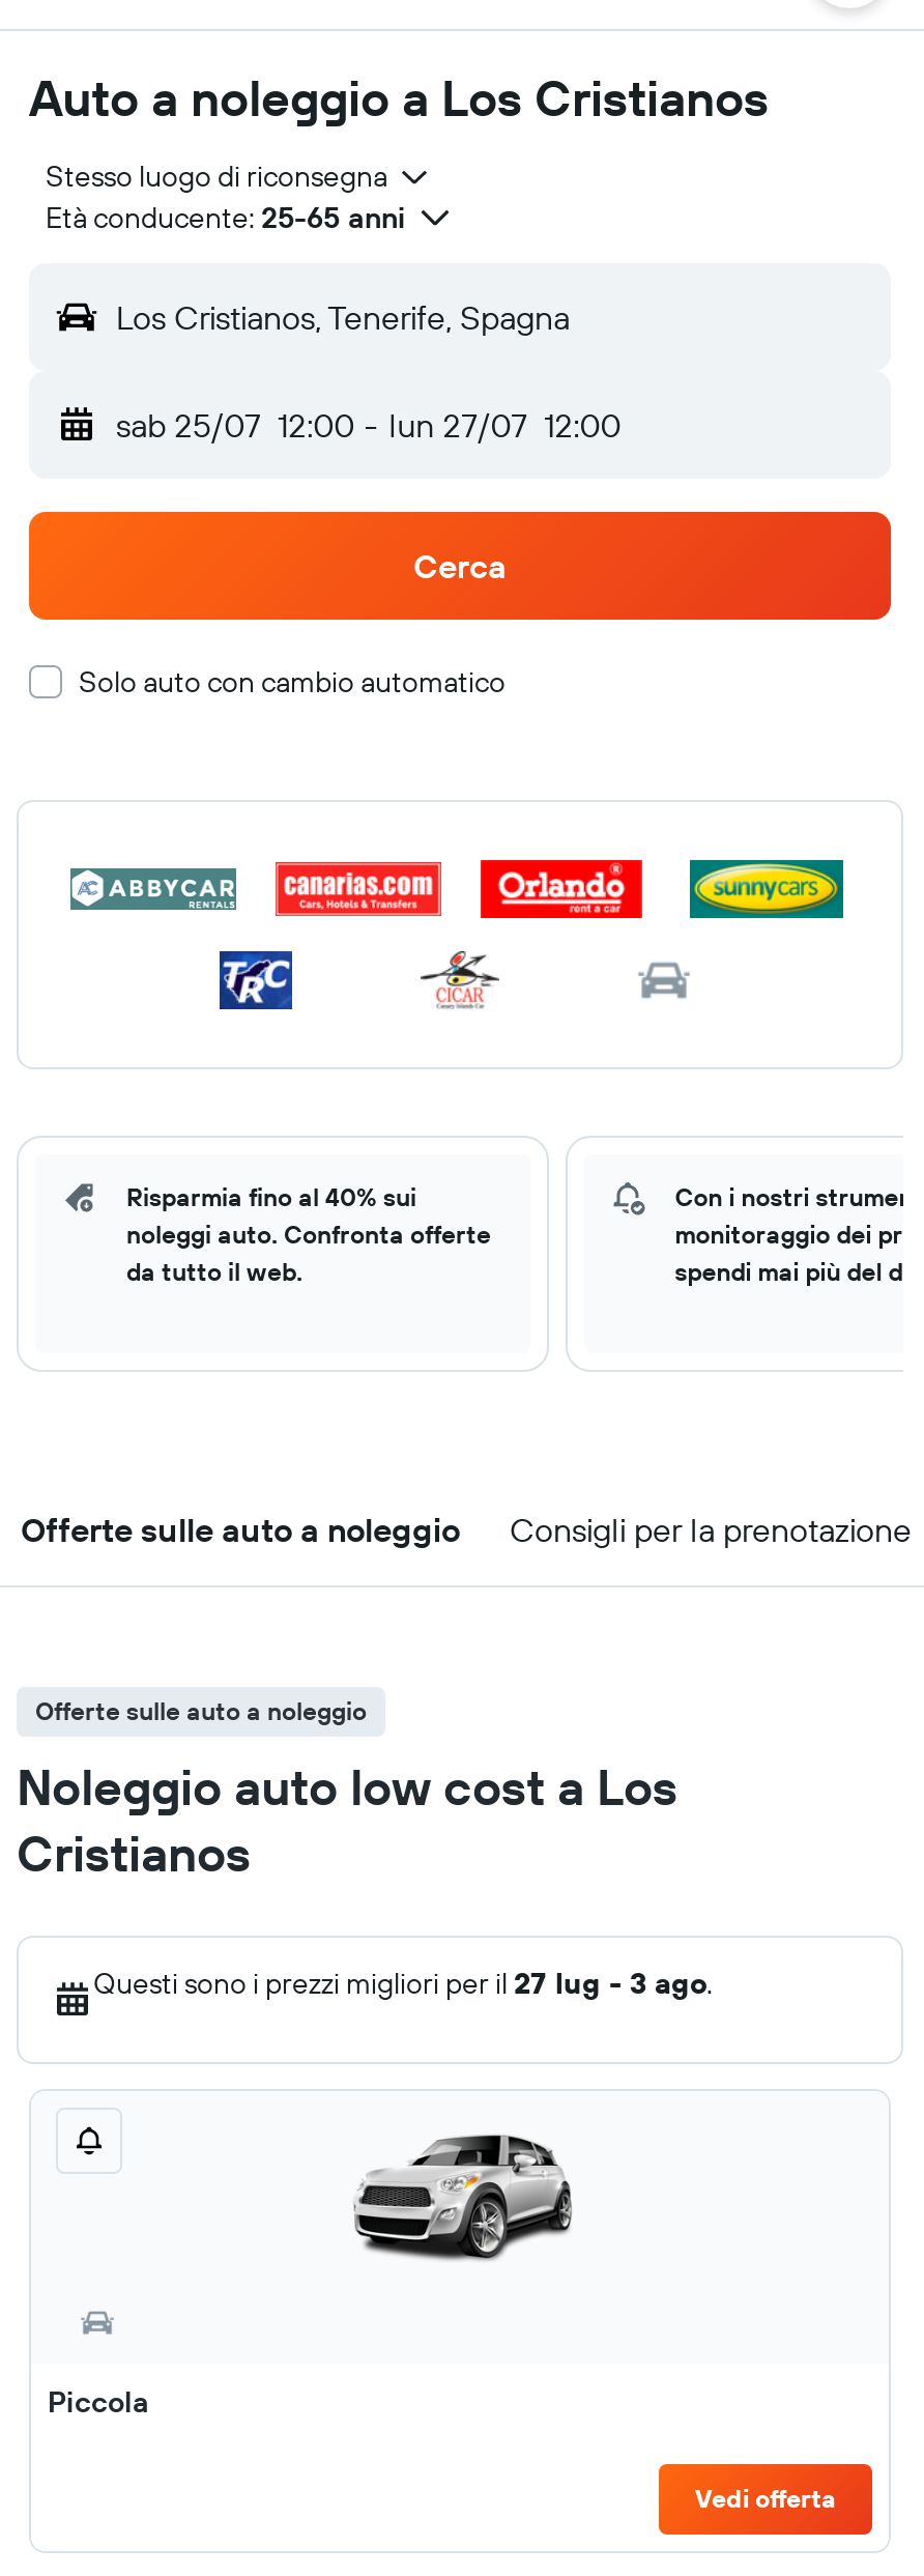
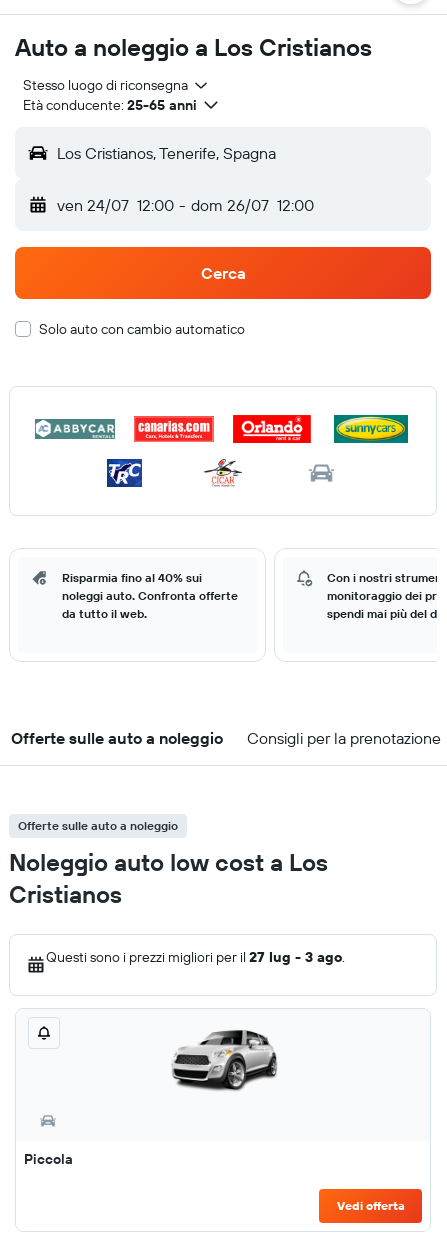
[116,404,621,446] sab 25/07 12:00 - lun 27/07 12:00 -> [57,195,314,215] ven 24/07 12:00 - dom 26/07 12:00

